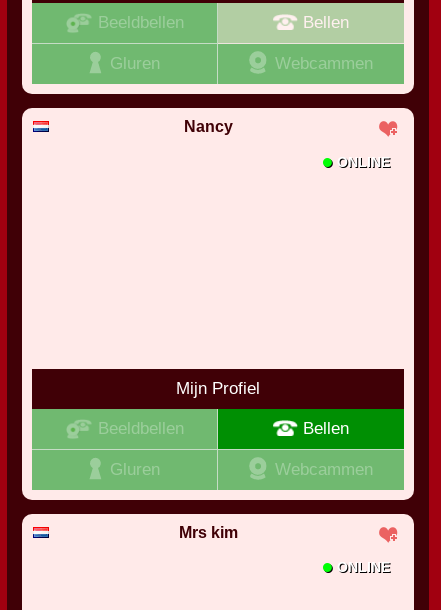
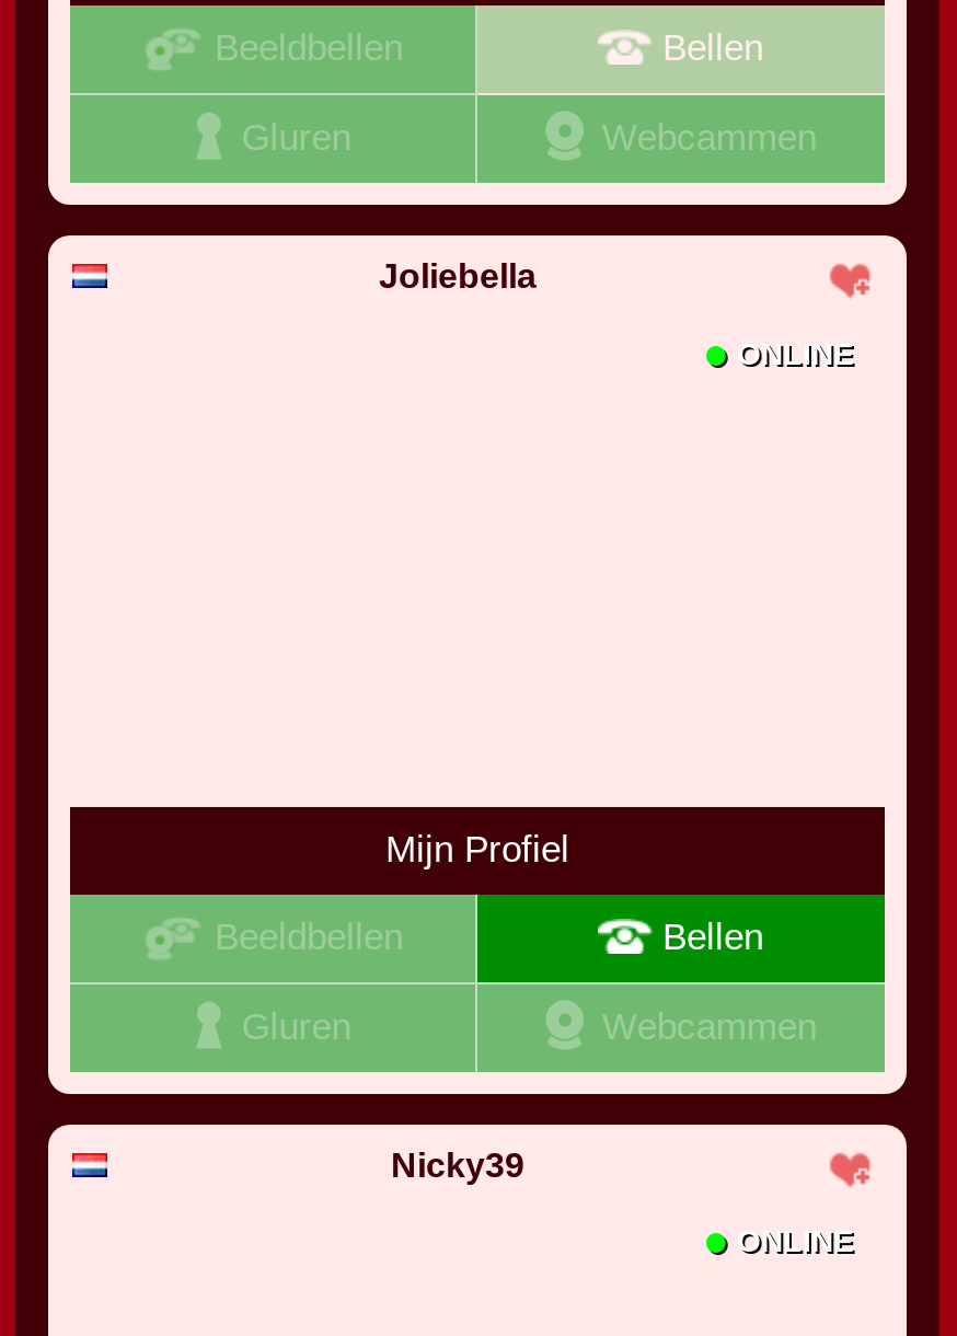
[184,118,233,135] Nancy -> [379,258,537,295] Joliebella
[179,524,238,541] Mrs kim -> [391,1146,524,1183] Nicky39

